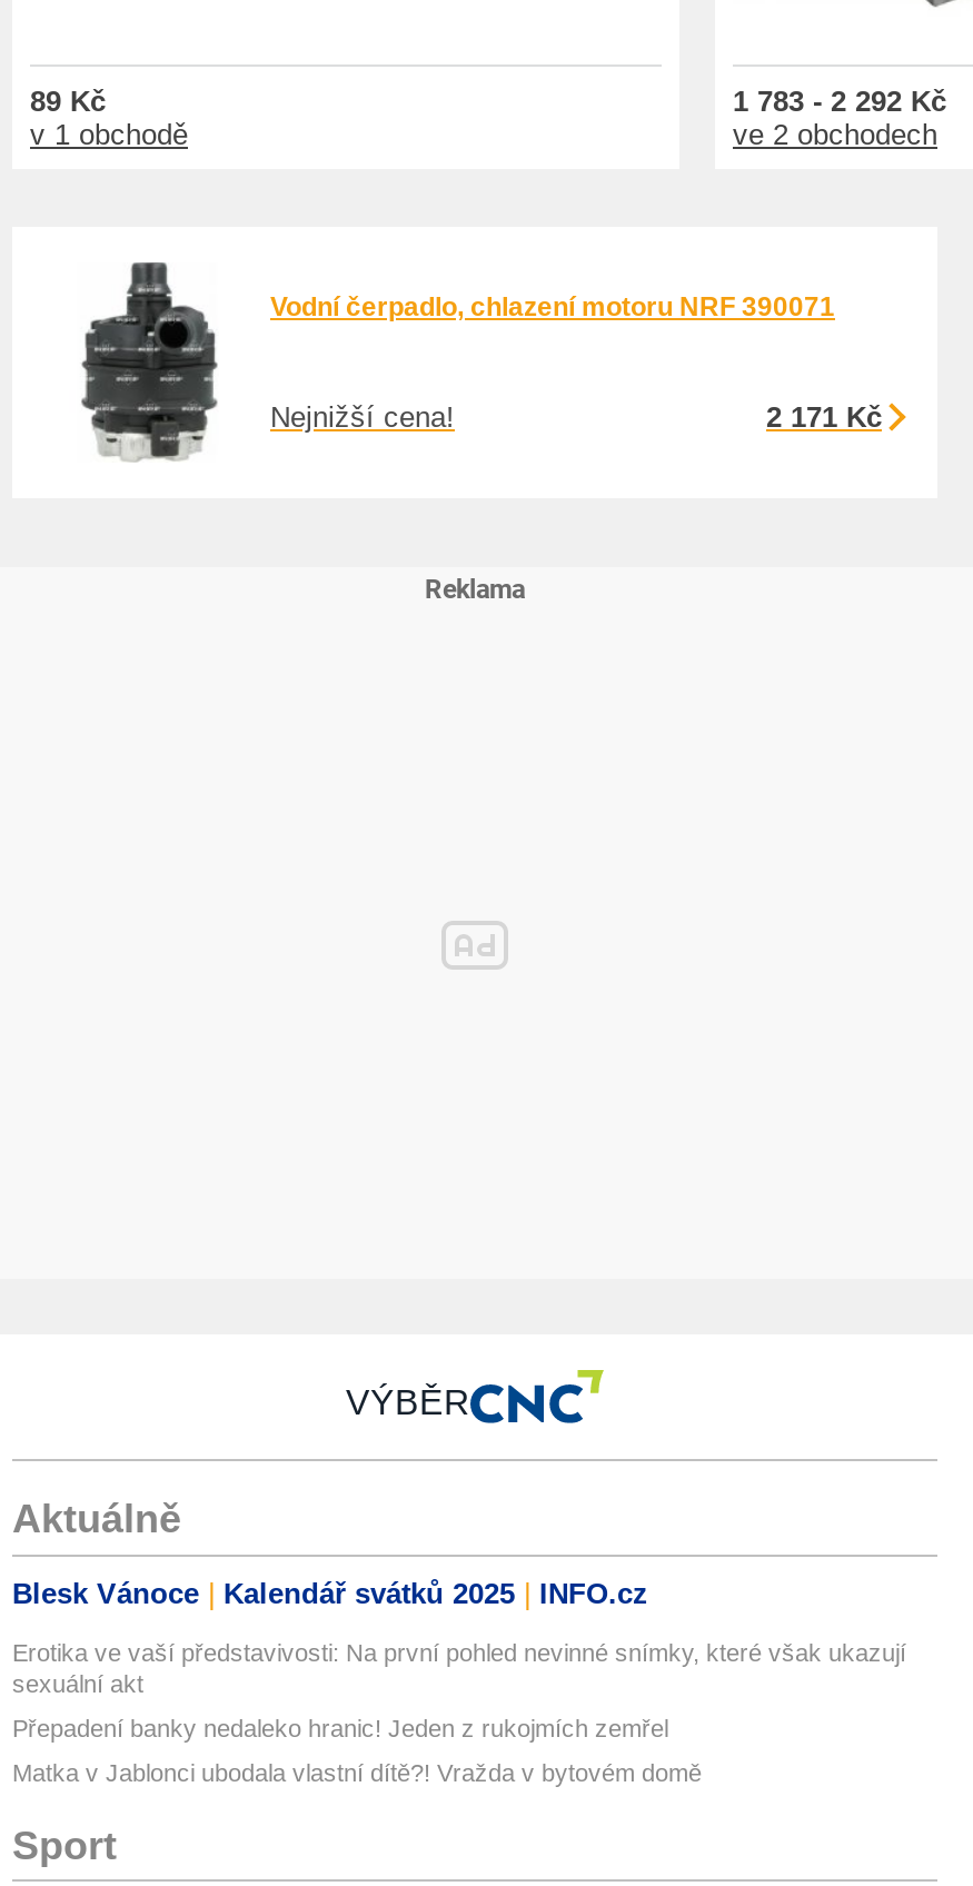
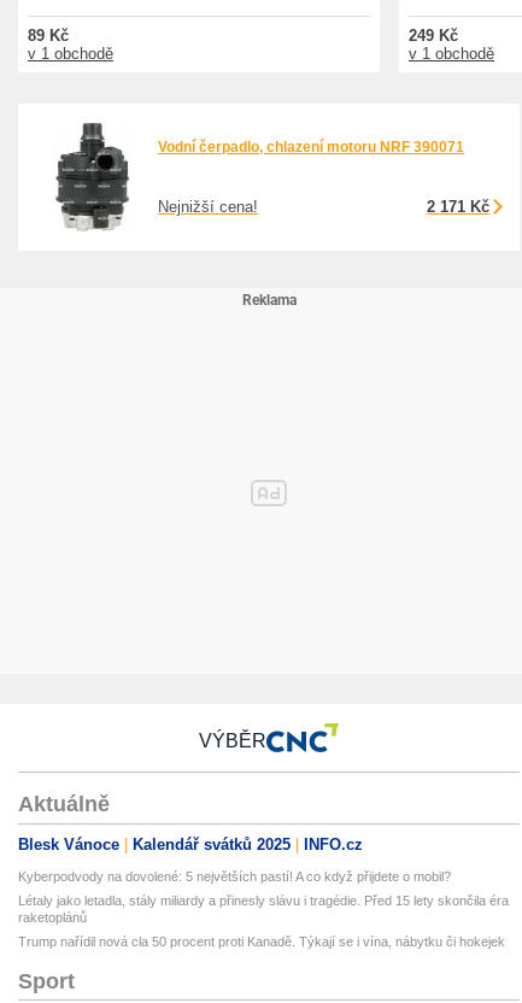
[733,84,946,151] 1 783 - 2 292 Kč | ve 2 obchodech -> [409,26,494,62] 249 Kč | v 1 obchodě
[12,1638,906,1696] Erotika ve vaší představivosti: Na první pohled nevinné snímky, které však ukazují | sexuální akt -> [18,869,451,883] Kyberpodvody na dovolené: 5 největších pastí! A co když přijdete o mobil?
[12,1714,668,1741] Přepadení banky nedaleko hranic! Jeden z rukojmích zemřel -> [18,893,509,924] Létaly jako letadla, stály miliardy a přinesly slávu i tragédie. Před 15 lety skončila éra | raketoplánů
[12,1759,702,1785] Matka v Jablonci ubodala vlastní dítě?! Vražda v bytovém domě -> [18,934,505,948] Trump nařídil nová cla 50 procent proti Kanadě. Týkají se i vína, nábytku či hokejek

